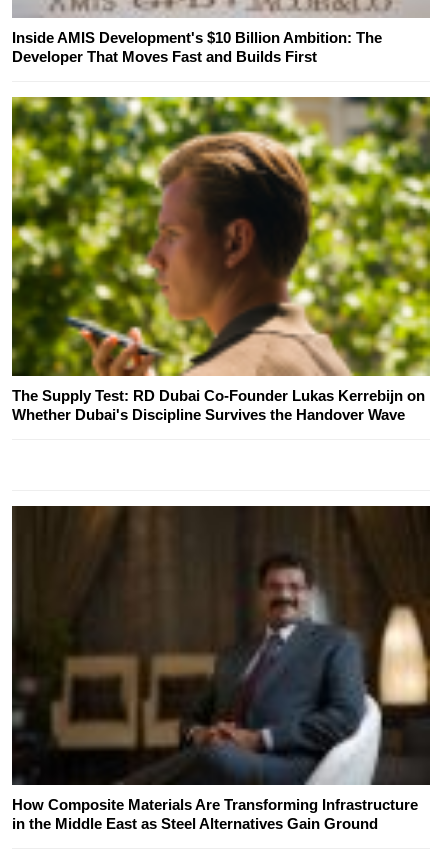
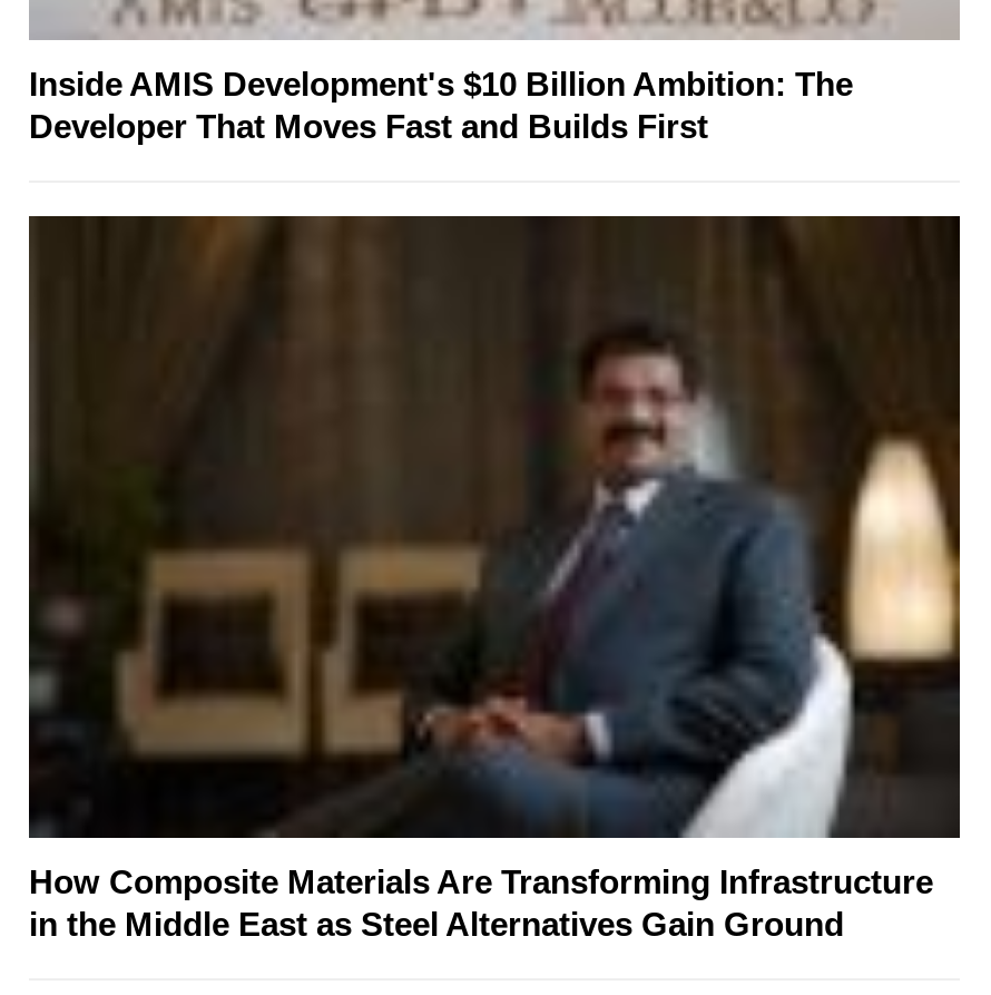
[11,96,431,423] [image] | The Supply Test: RD Dubai Co-Founder Lukas Kerrebijn on | Whether Dubai's Discipline Survives the Handover Wave -> none

